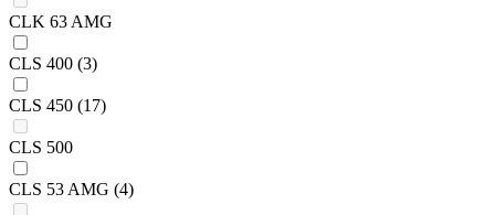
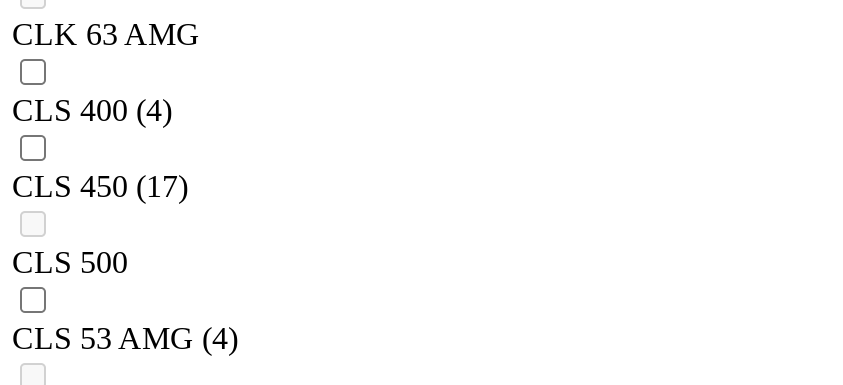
[9,54,97,73] CLS 400 (3) -> [12,94,172,128] CLS 400 (4)

